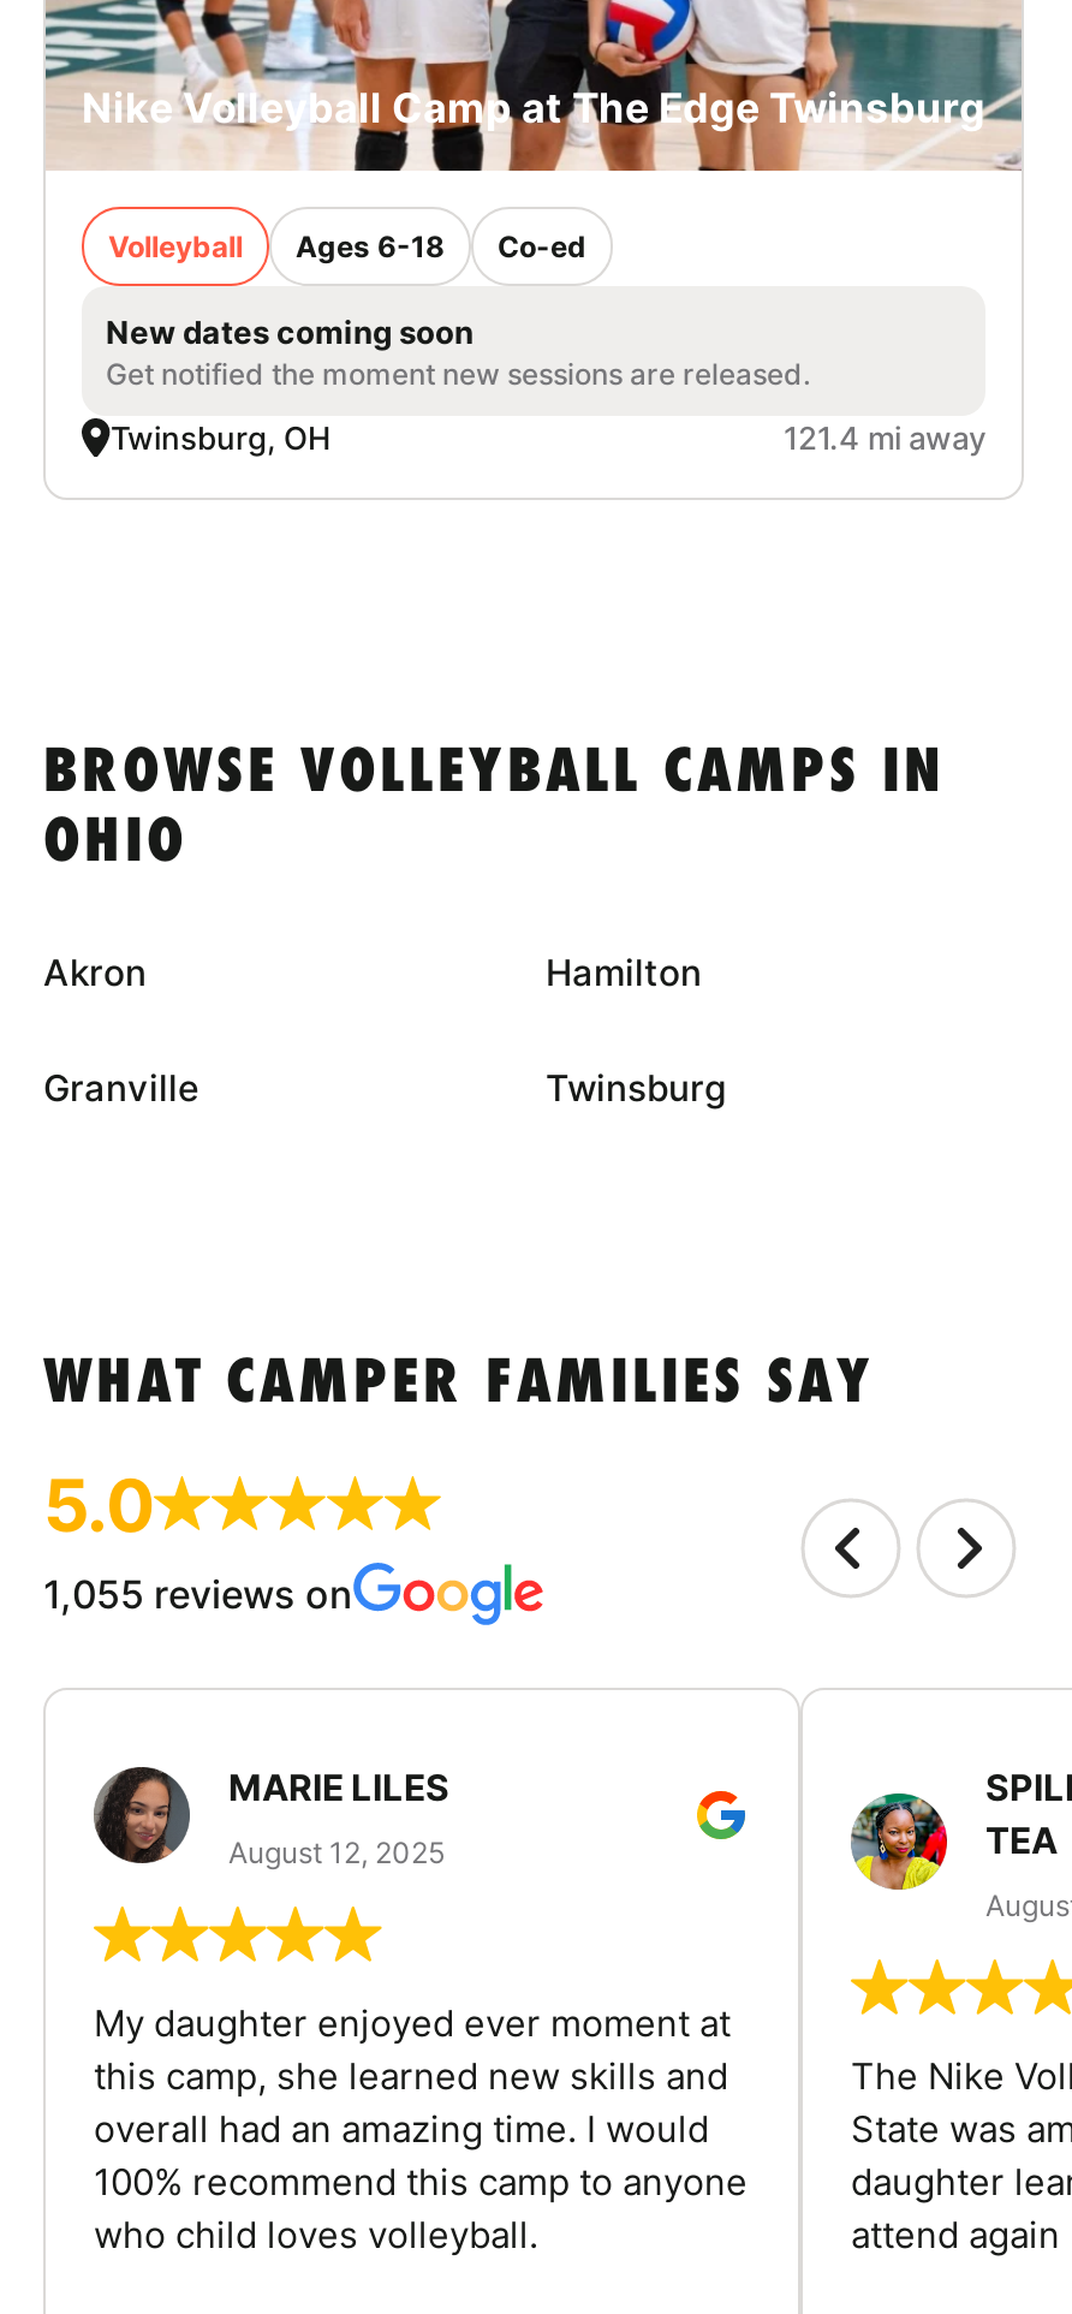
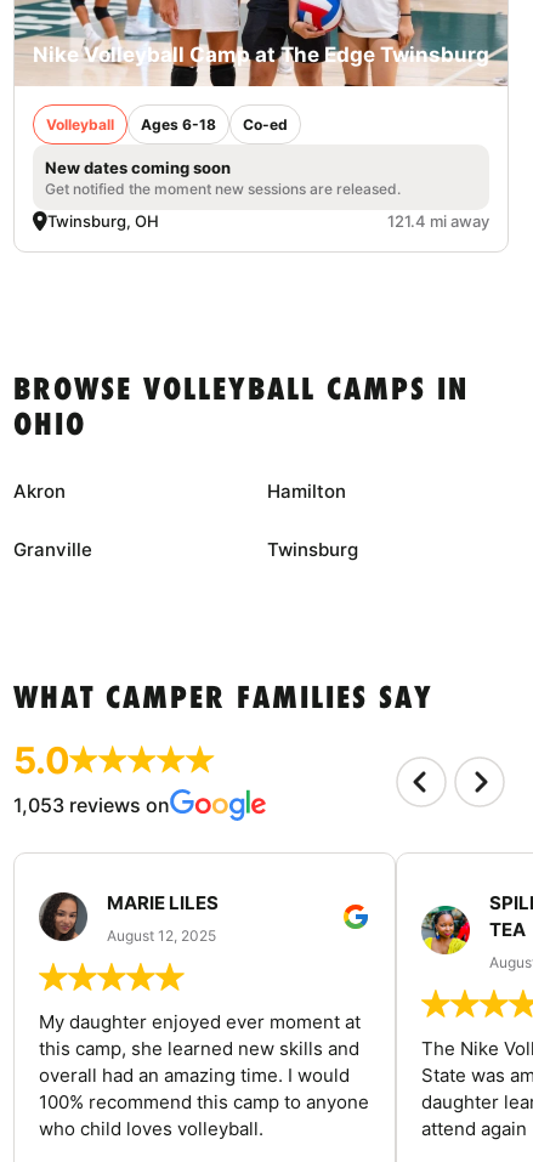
[43,1569,353,1618] 1,055 reviews on -> [13,793,170,817] 1,053 reviews on

